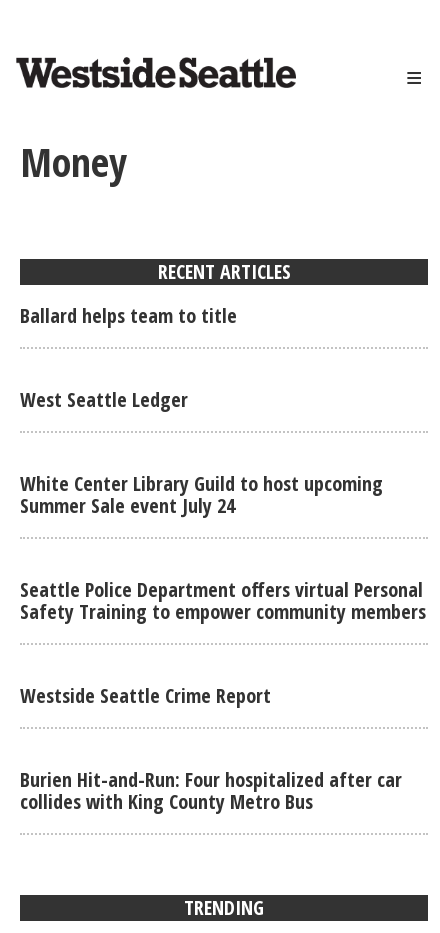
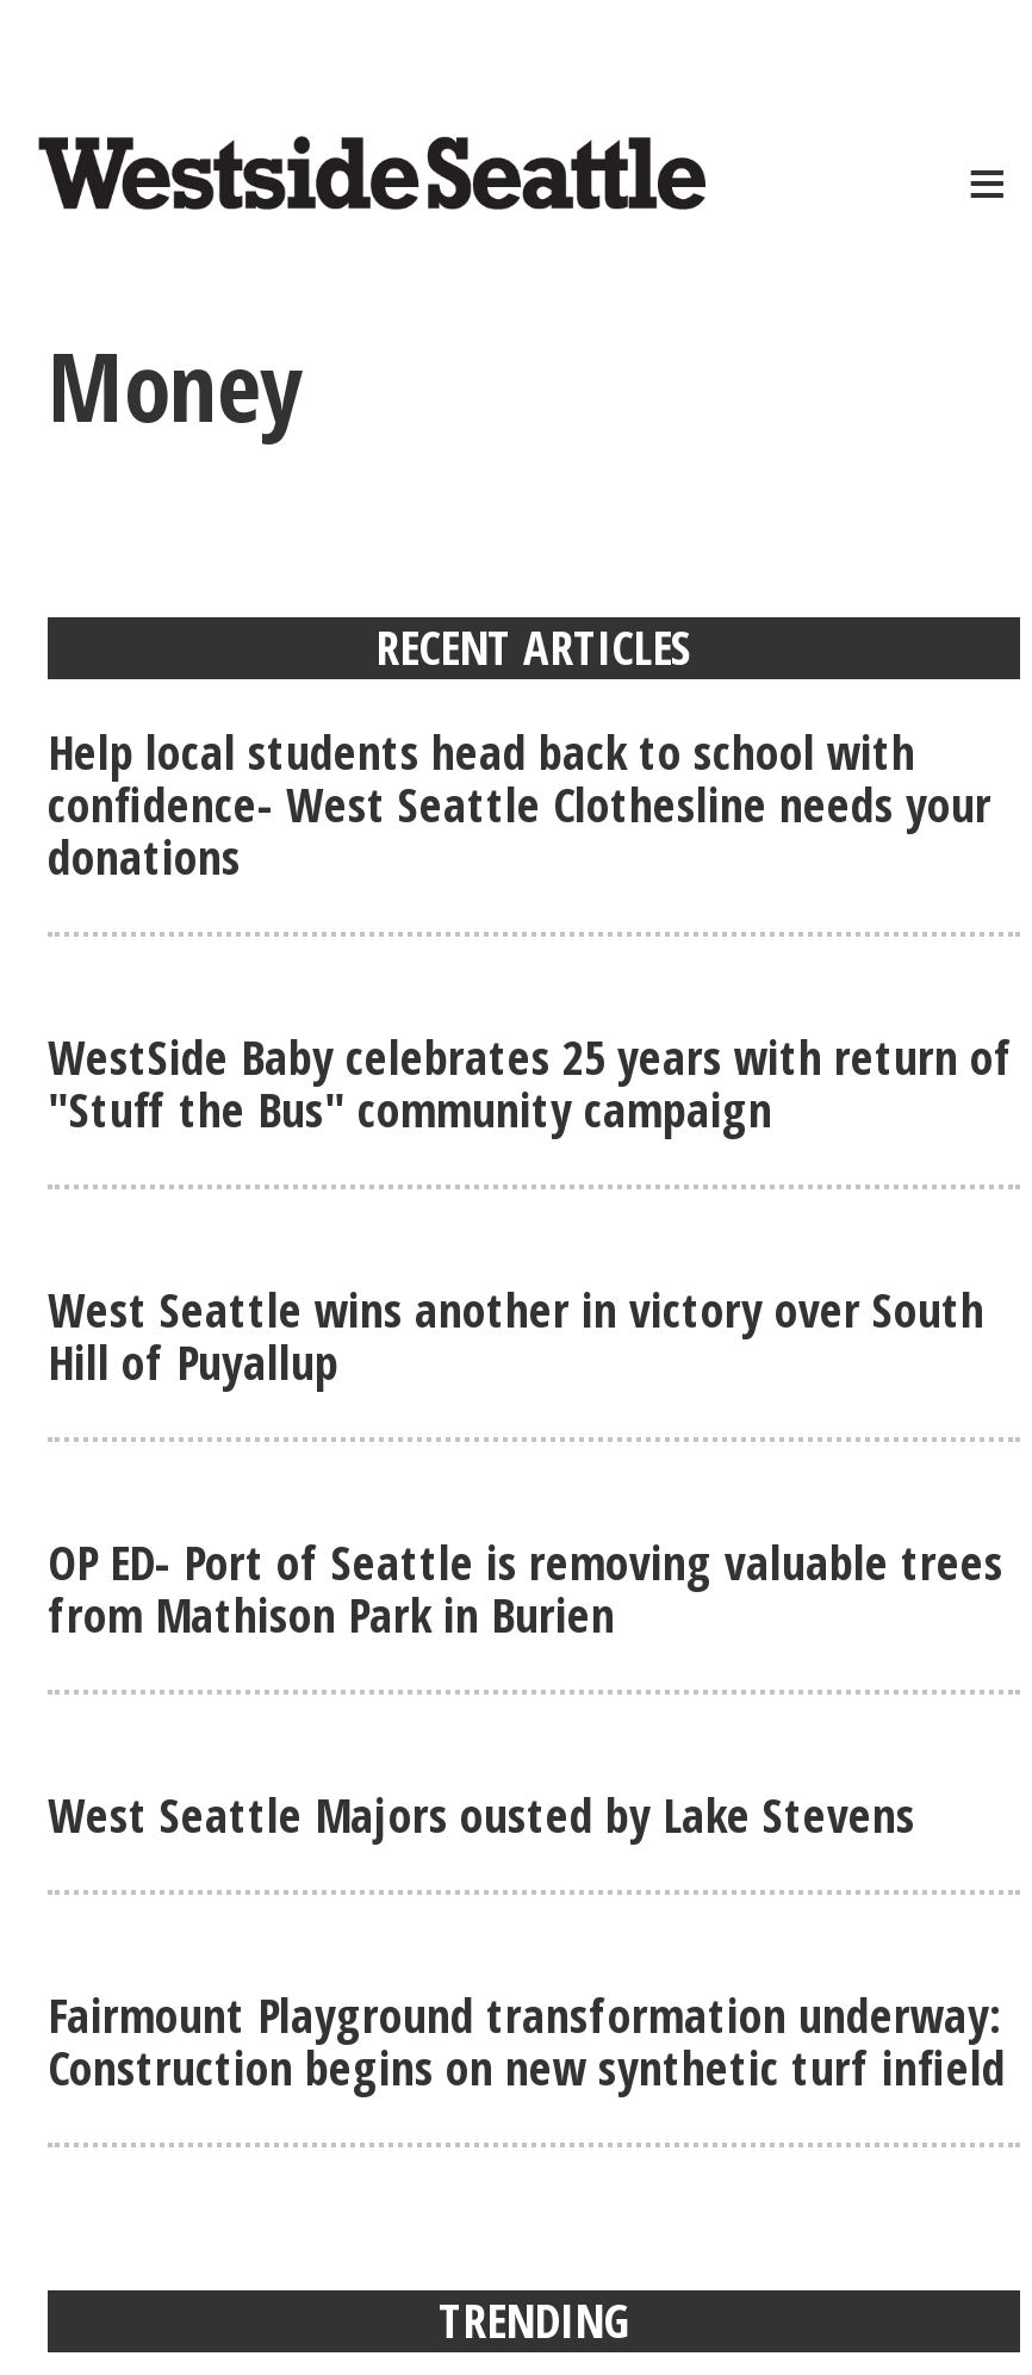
[20,302,237,329] Ballard helps team to title -> [48,720,991,889] Help local students head back to school with | confidence- West Seattle Clothesline needs your | donations
[20,386,188,413] West Seattle Ledger -> [48,1025,1013,1142] WestSide Baby celebrates 25 years with return of | "Stuff the Bus" community campaign
[20,470,383,519] White Center Library Guild to host upcoming | Summer Sale event July 24 -> [48,1277,984,1394] West Seattle wins another in victory over South | Hill of Puyallup
[20,576,426,625] Seattle Police Department offers virtual Personal | Safety Training to empower community members -> [48,1530,1003,1647] OP ED- Port of Seattle is removing valuable trees | from Mathison Park in Burien
[20,682,271,709] Westside Seattle Crime Report -> [48,1783,915,1847] West Seattle Majors ousted by Lake Stevens
[20,766,402,815] Burien Hit-and-Run: Four hospitalized after car | collides with King County Metro Bus -> [48,1983,1006,2100] Fairmount Playground transformation underway: | Construction begins on new synthetic turf infield

